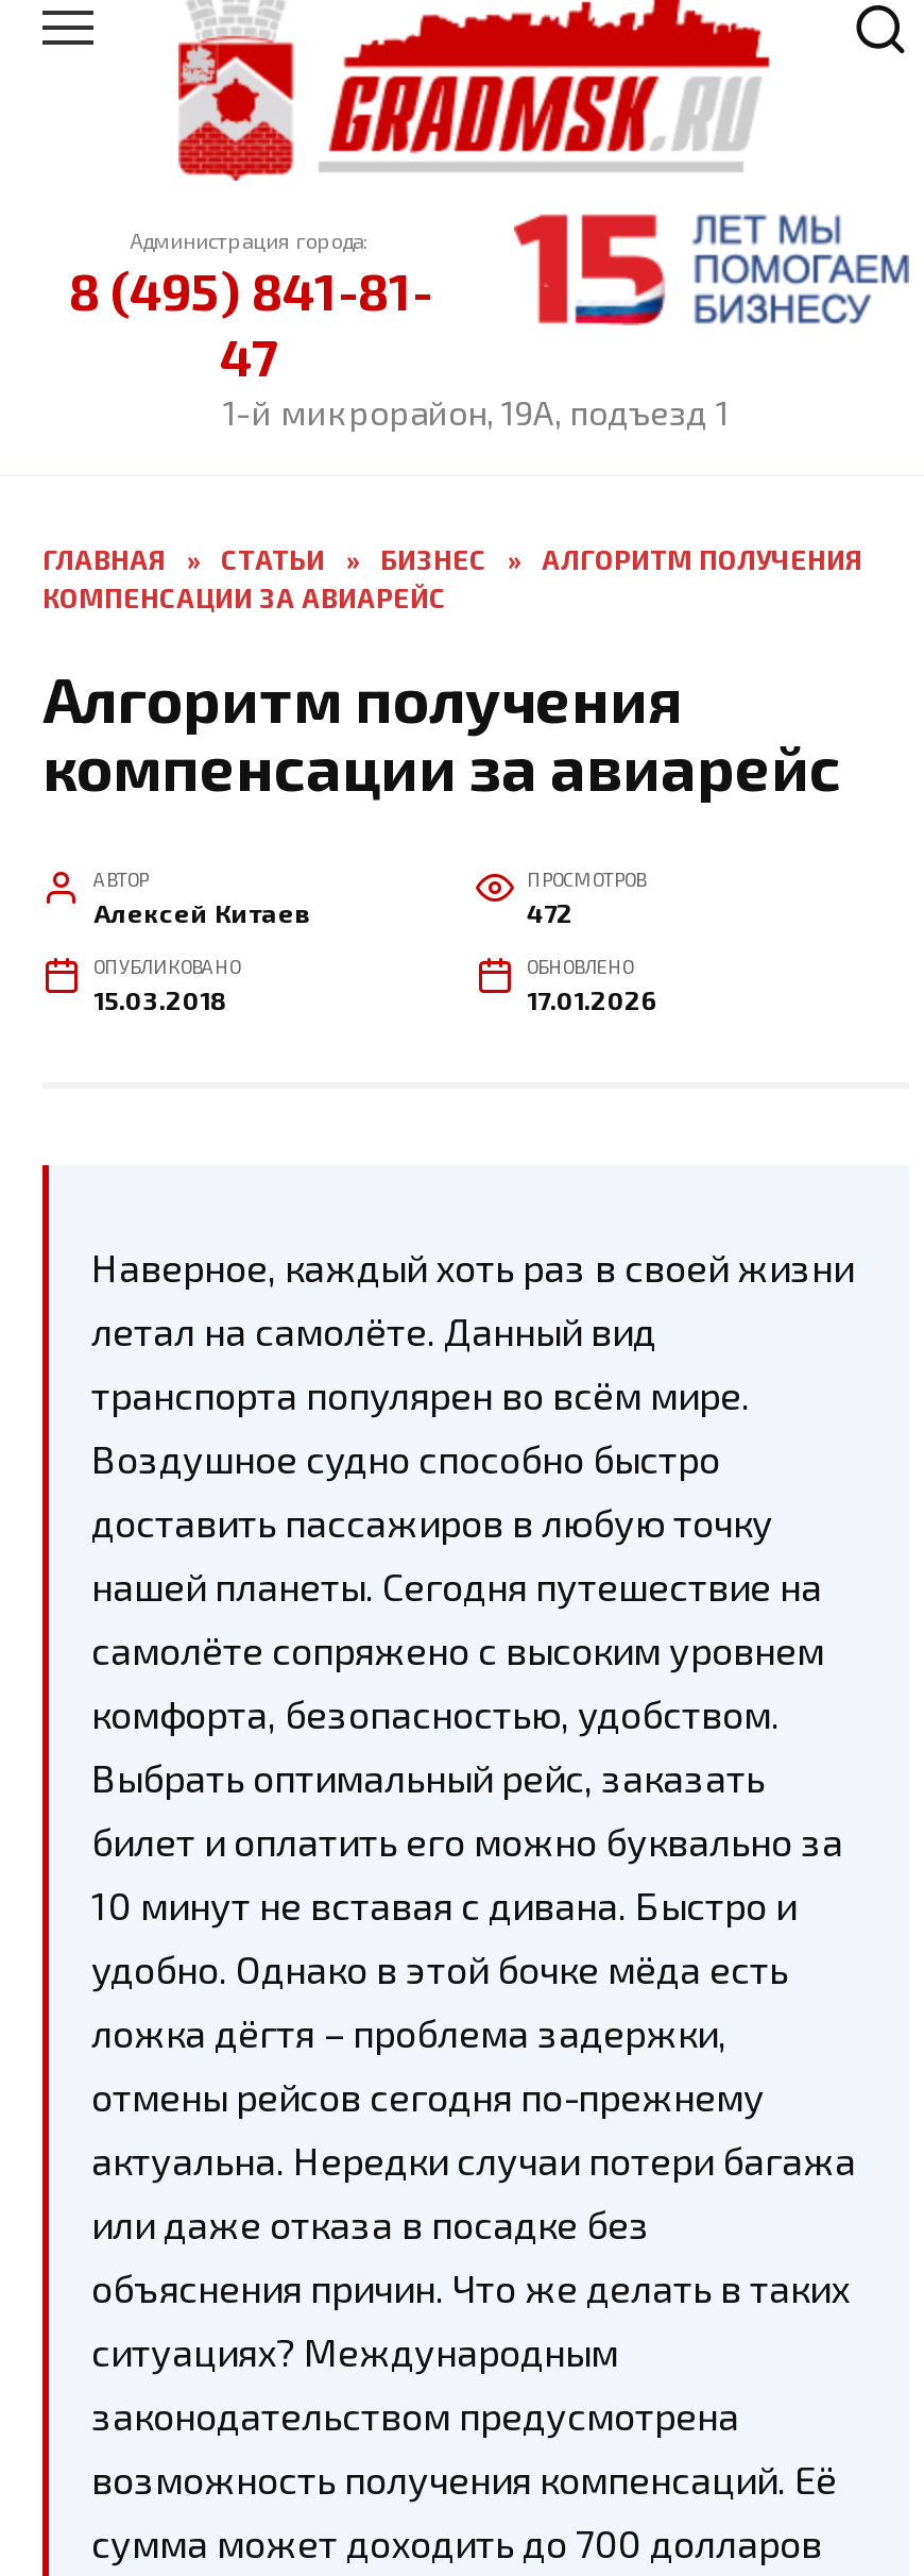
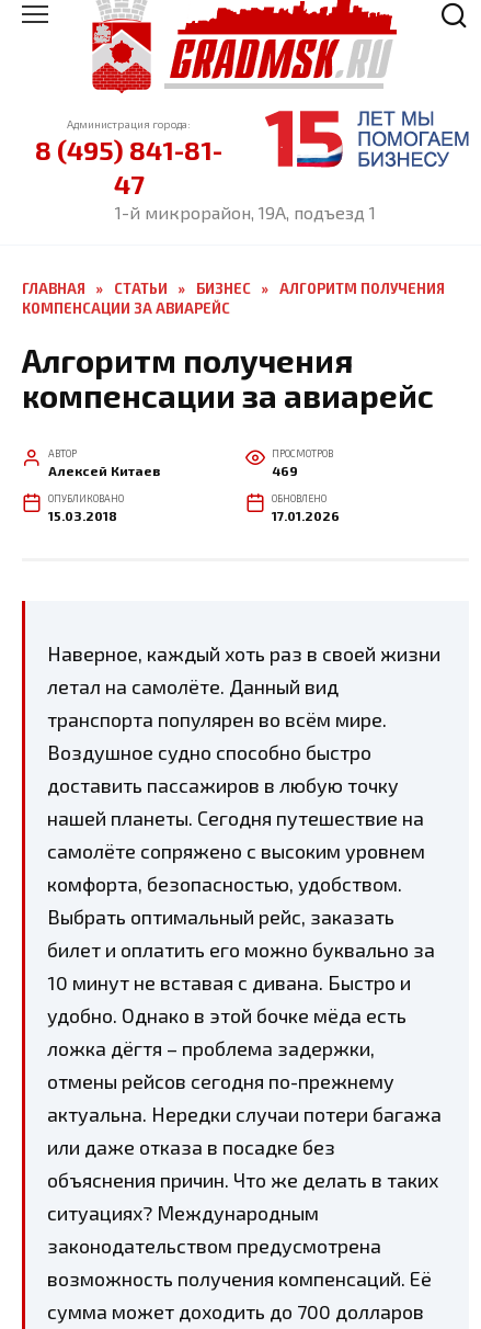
[527,896,574,926] 472 -> [272,462,298,478] 469

